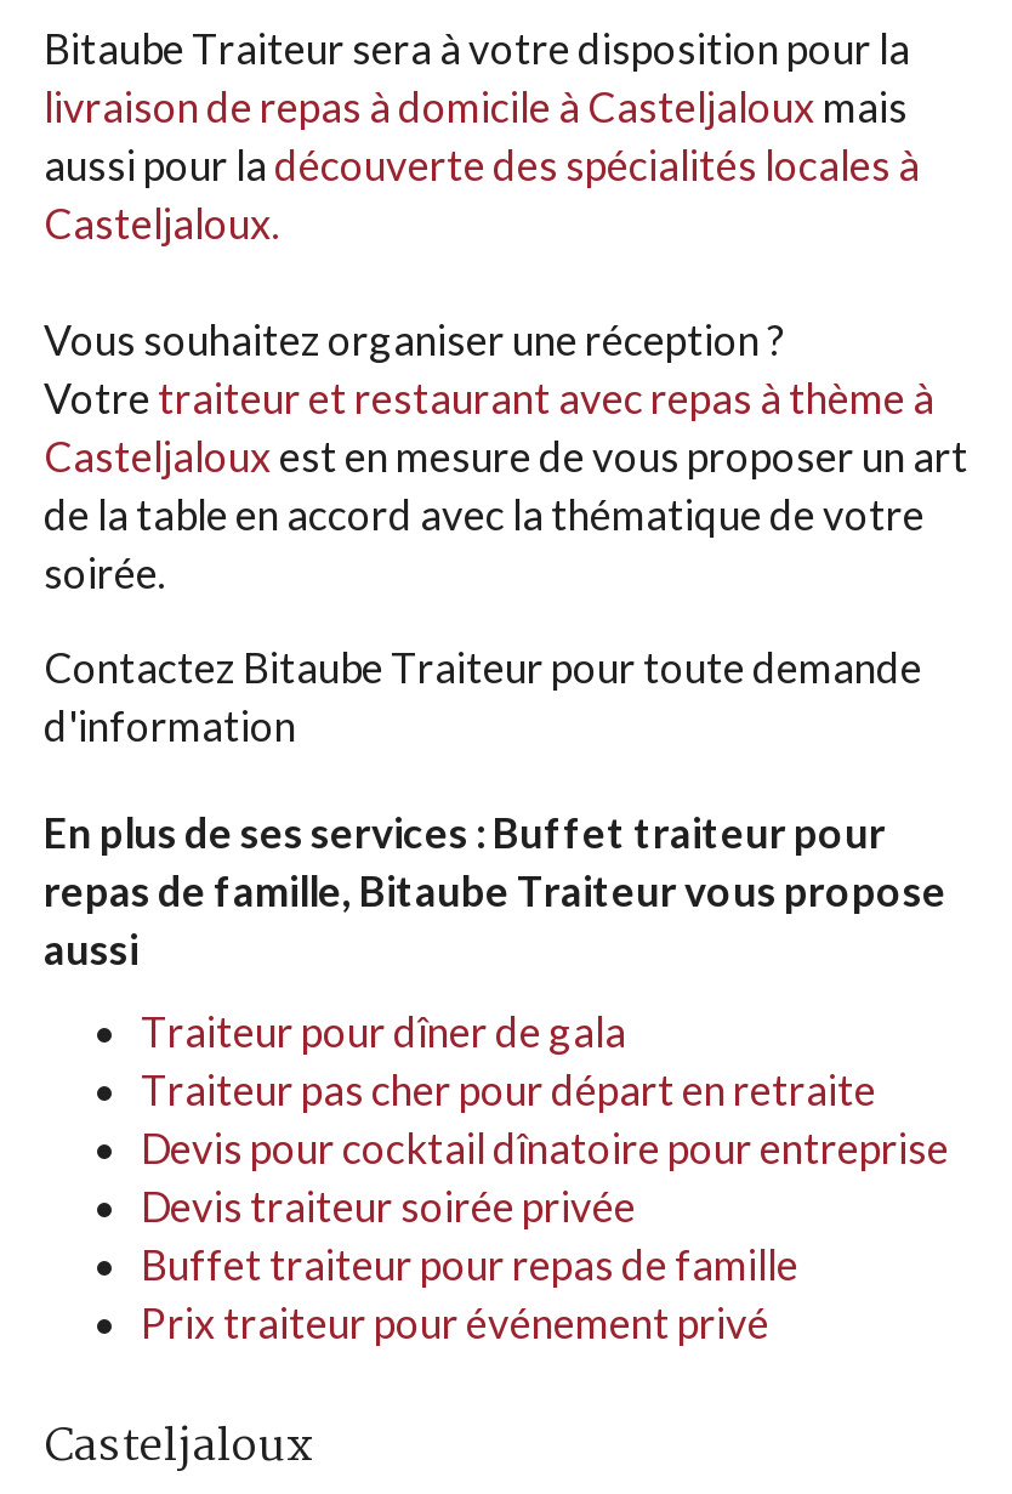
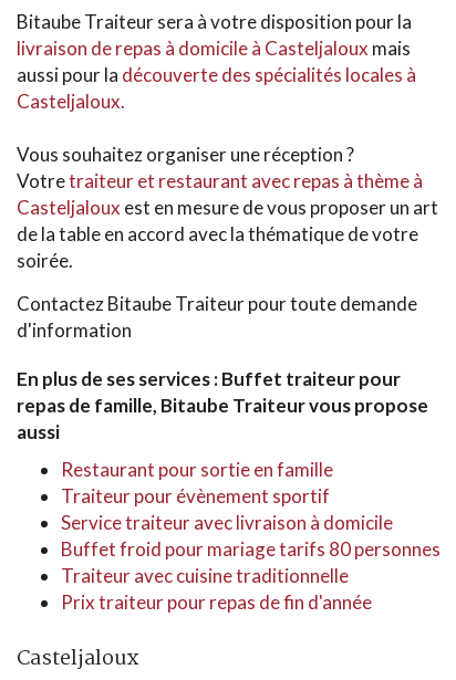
[141,1007,949,1350] Traiteur pour dîner de gala | Traiteur pas cher pour départ en retraite | Devis pour cocktail dînatoire pour entreprise | Devis traiteur soirée privée | Buffet traiteur pour repas de famille | Prix traiteur pour événement privé -> [61,458,441,614] Restaurant pour sortie en famille | Traiteur pour évènement sportif | Service traiteur avec livraison à domicile | Buffet froid pour mariage tarifs 80 personnes | Traiteur avec cuisine traditionnelle | Prix traiteur pour repas de fin d'année

